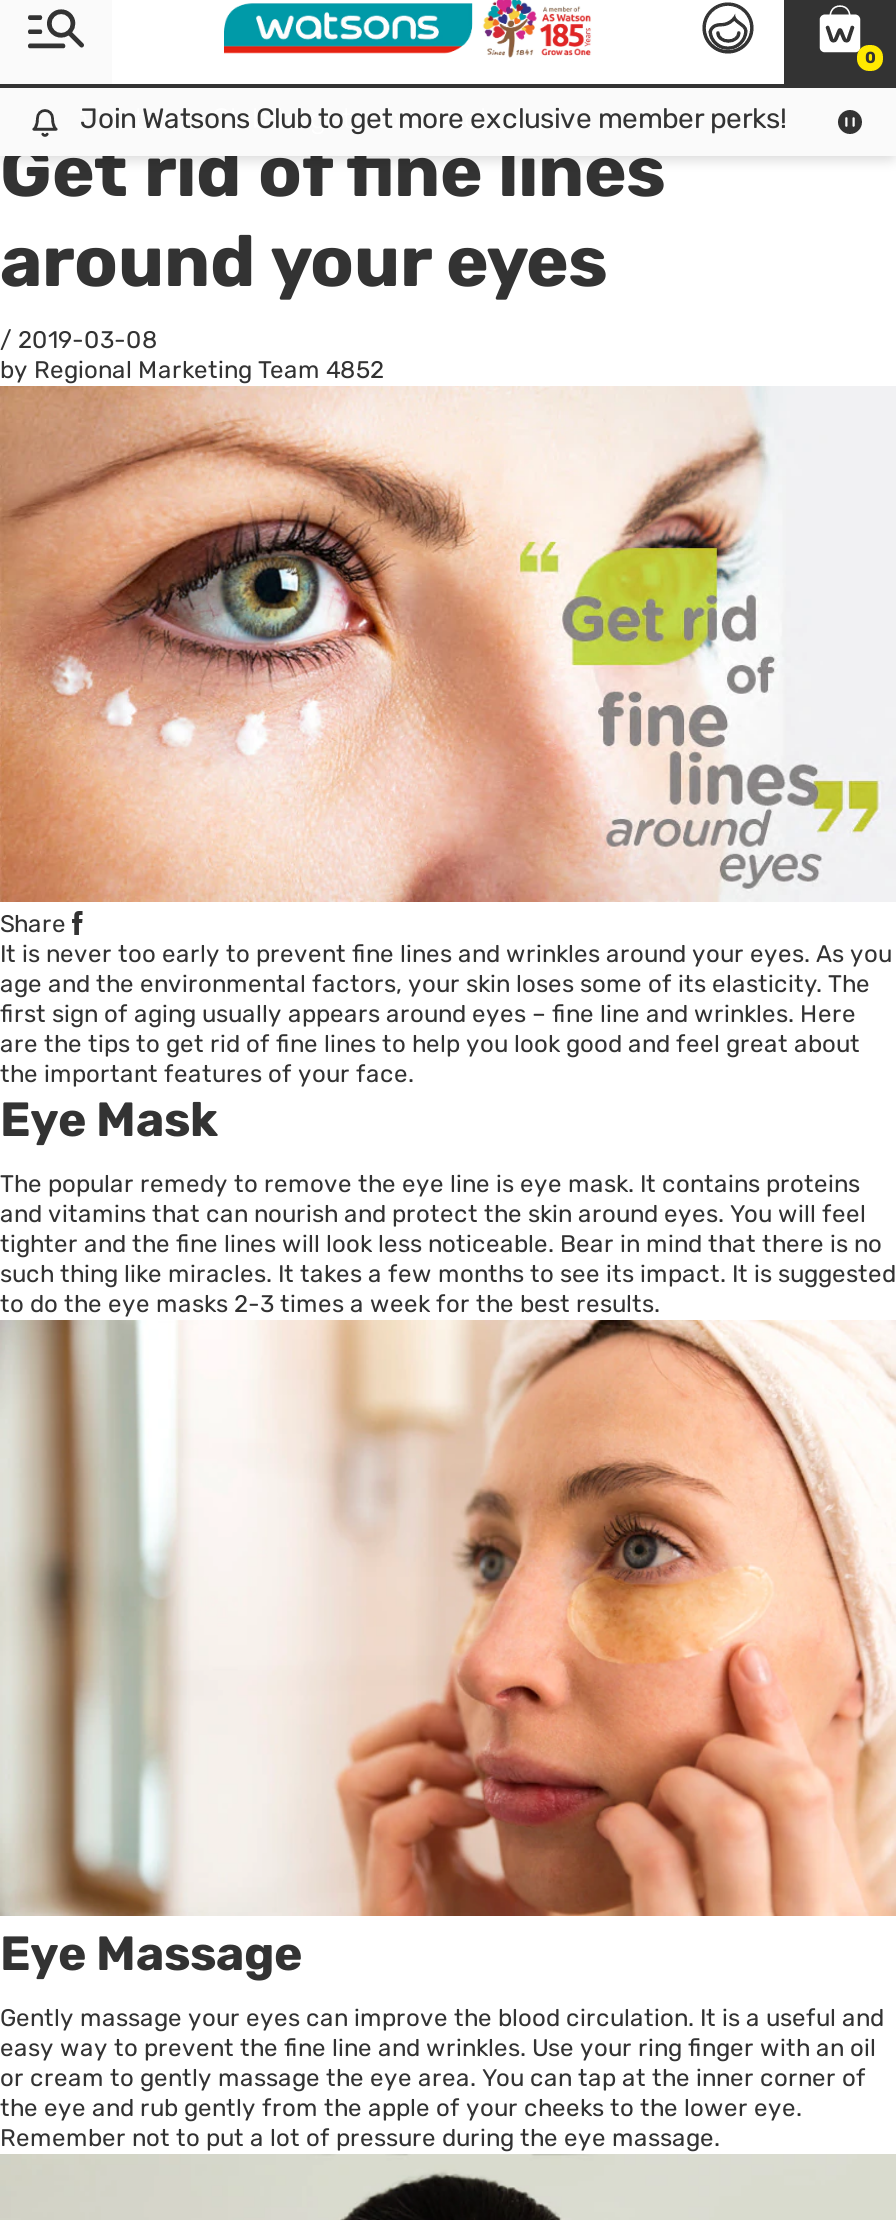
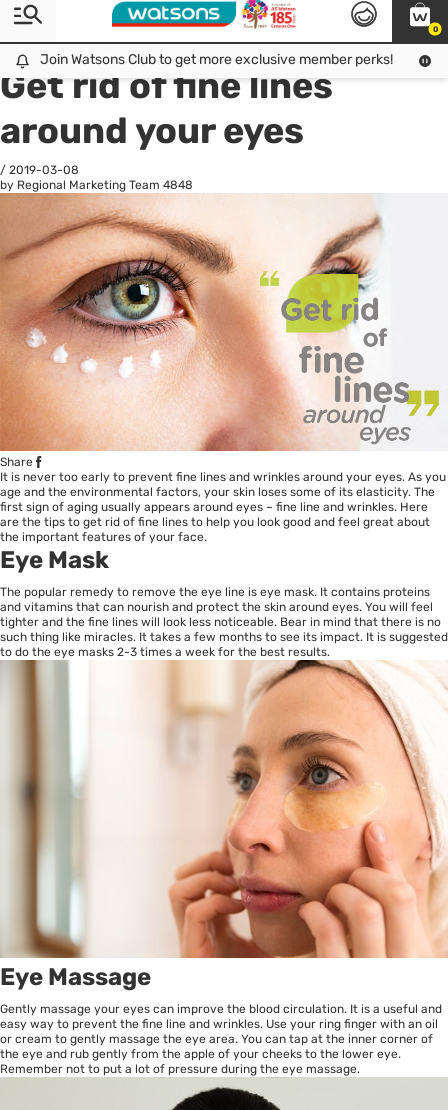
[0,356,384,384] by Regional Marketing Team 4852 -> [0,178,193,192] by Regional Marketing Team 4848

